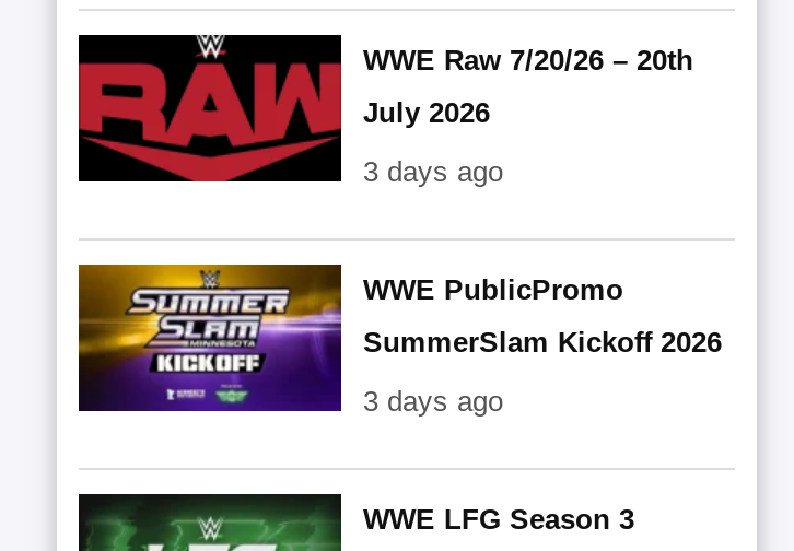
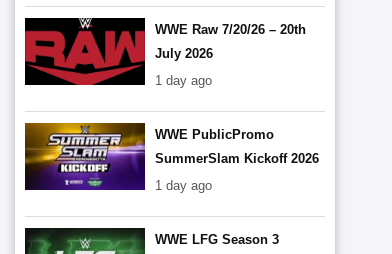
[363,154,503,187] 3 days ago -> [155,72,212,87] 1 day ago
[363,384,503,417] 3 days ago -> [155,177,212,192] 1 day ago

